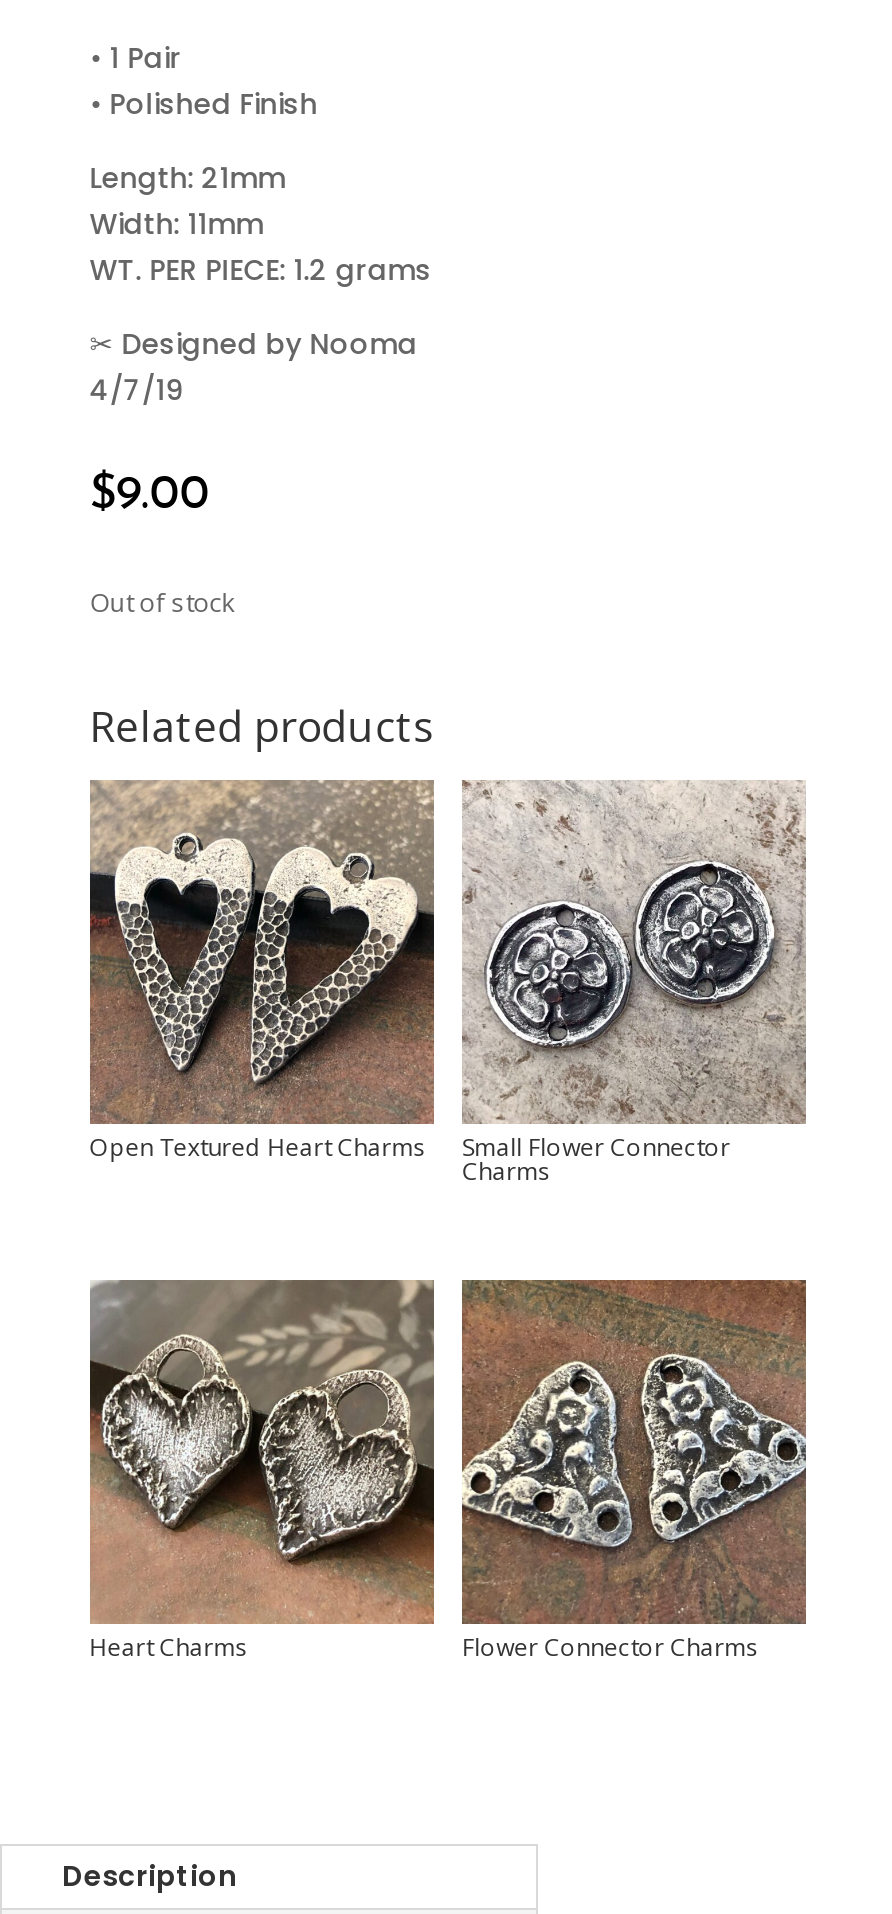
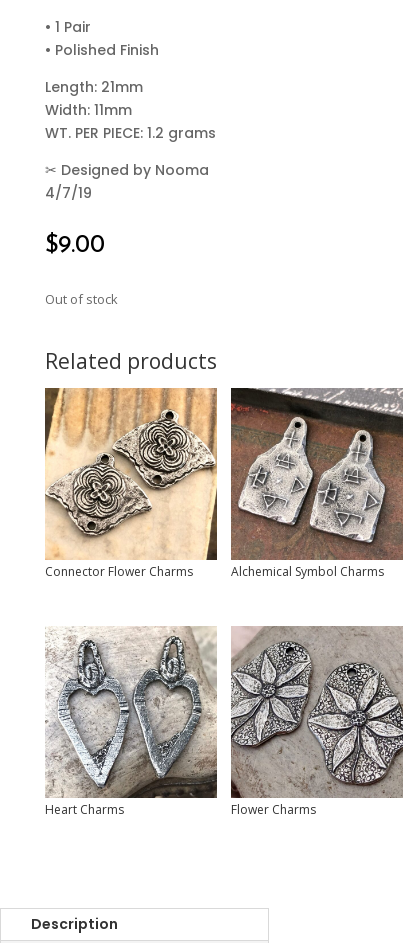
[88,780,730,1189] [image] | Open Textured Heart Charms | Small Flower Connector | Charms -> [44,387,384,580] [image] | Connector Flower Charms | Alchemical Symbol Charms
[462,780,806,1124] [image] -> [230,387,403,559] [image]
[88,1278,758,1663] [image] | Flower Connector Charms -> [45,626,316,818] [image] | Flower Charms
[462,1280,806,1622] [image] -> [230,626,403,798] [image]

